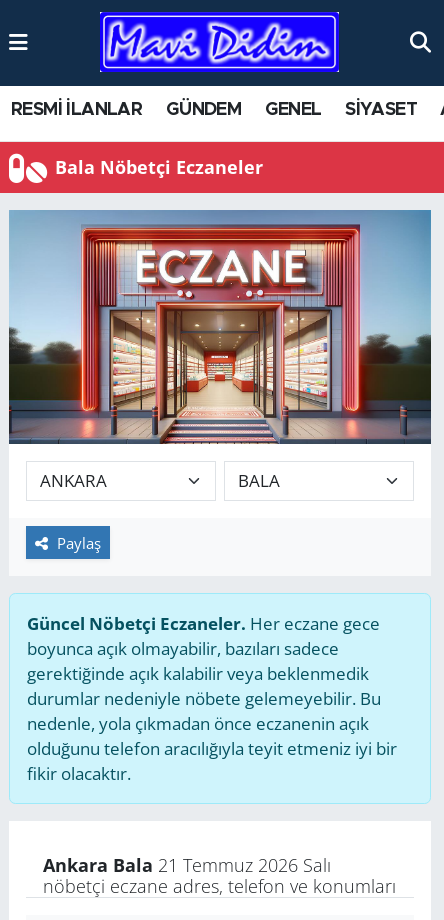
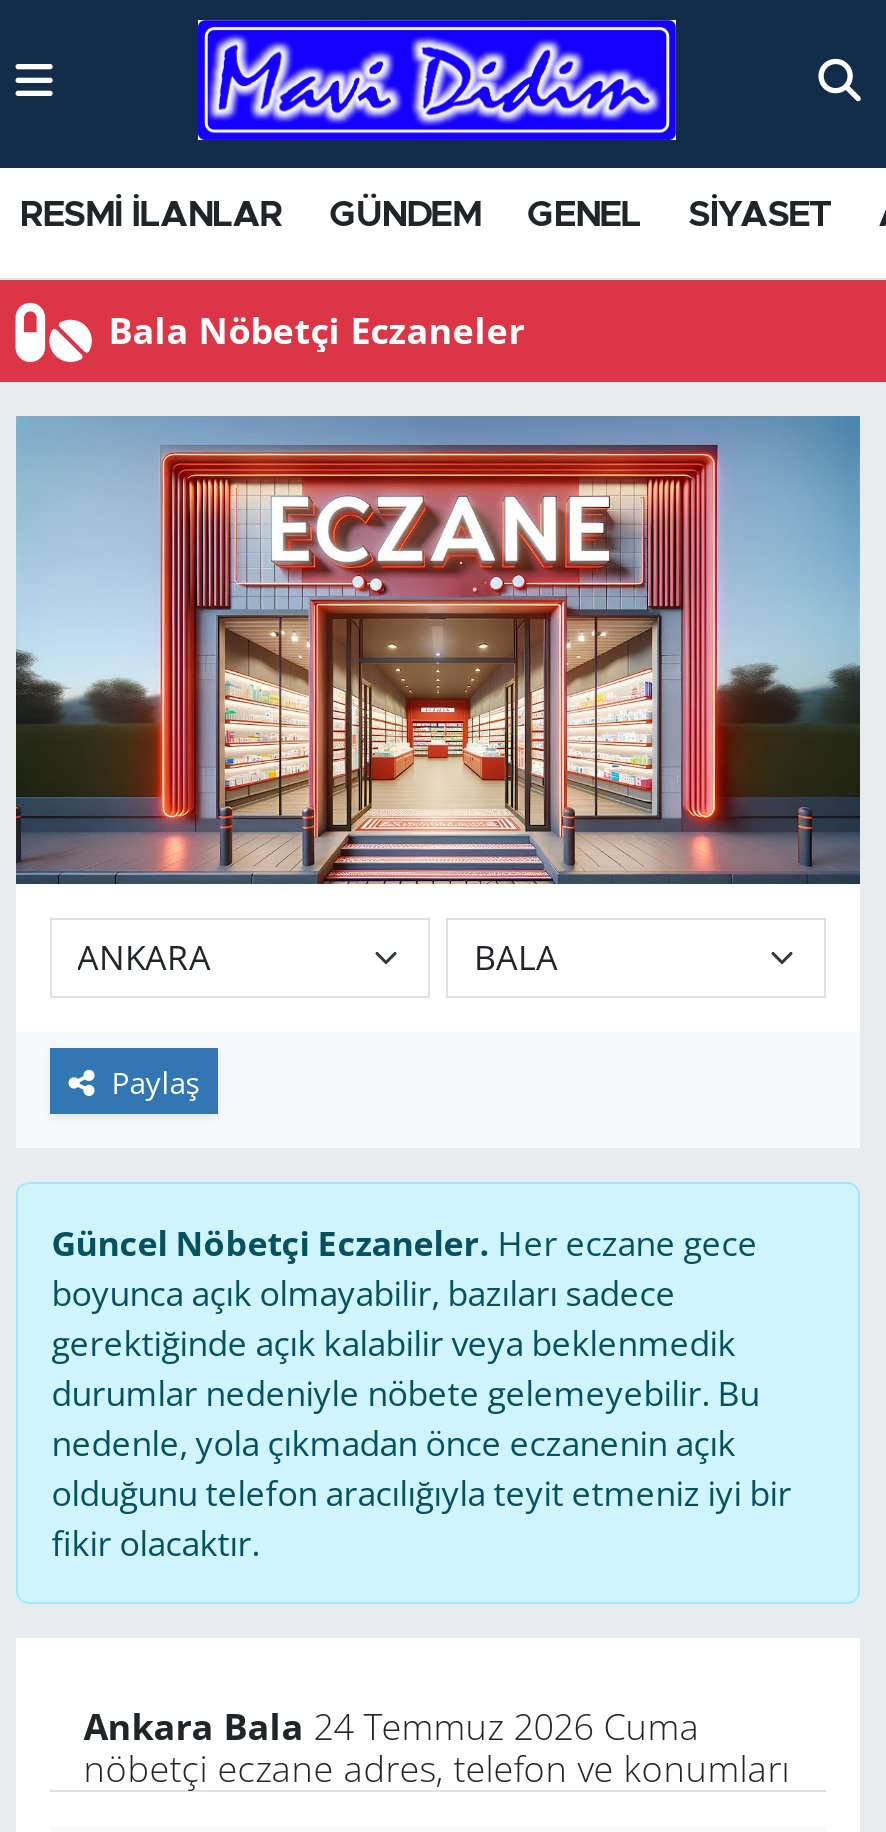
[43,853,331,877] Ankara Bala 21 Temmuz 2026 Salı -> [84,1702,700,1750] Ankara Bala 24 Temmuz 2026 Cuma

